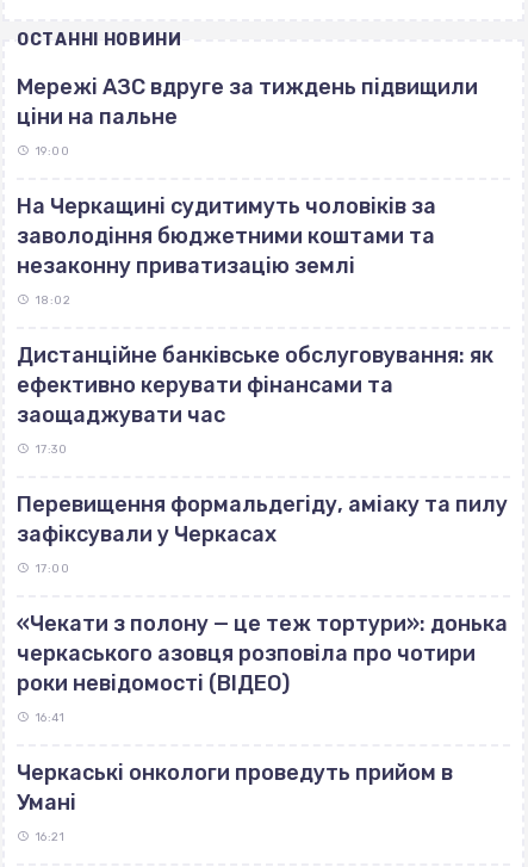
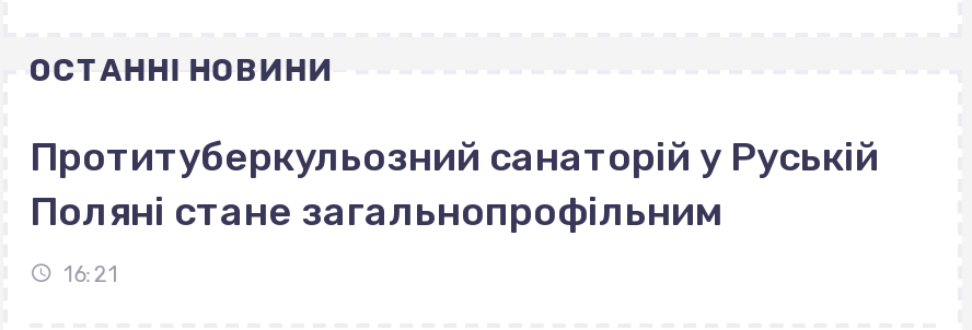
[17,73,508,815] Мережі АЗС вдруге за тиждень підвищили | ціни на пальне | 19:00 | На Черкащині судитимуть чоловіків за | заволодіння бюджетними коштами та | незаконну приватизацію землі | 18:02 | Дистанційне банківське обслуговування: як | ефективно керувати фінансами та | заощаджувати час | 17:30 | Перевищення формальдегіду, аміаку та пилу | зафіксували у Черкасах | 17:00 | «Чекати з полону — це теж тортури»: донька | черкаського азовця розповіла про чотири | роки невідомості (ВІДЕО) | 16:41 | Черкаські онкологи проведуть прийом в | Умані -> [30,132,879,235] Протитуберкульозний санаторій у Руській | Поляні стане загальнопрофільним

